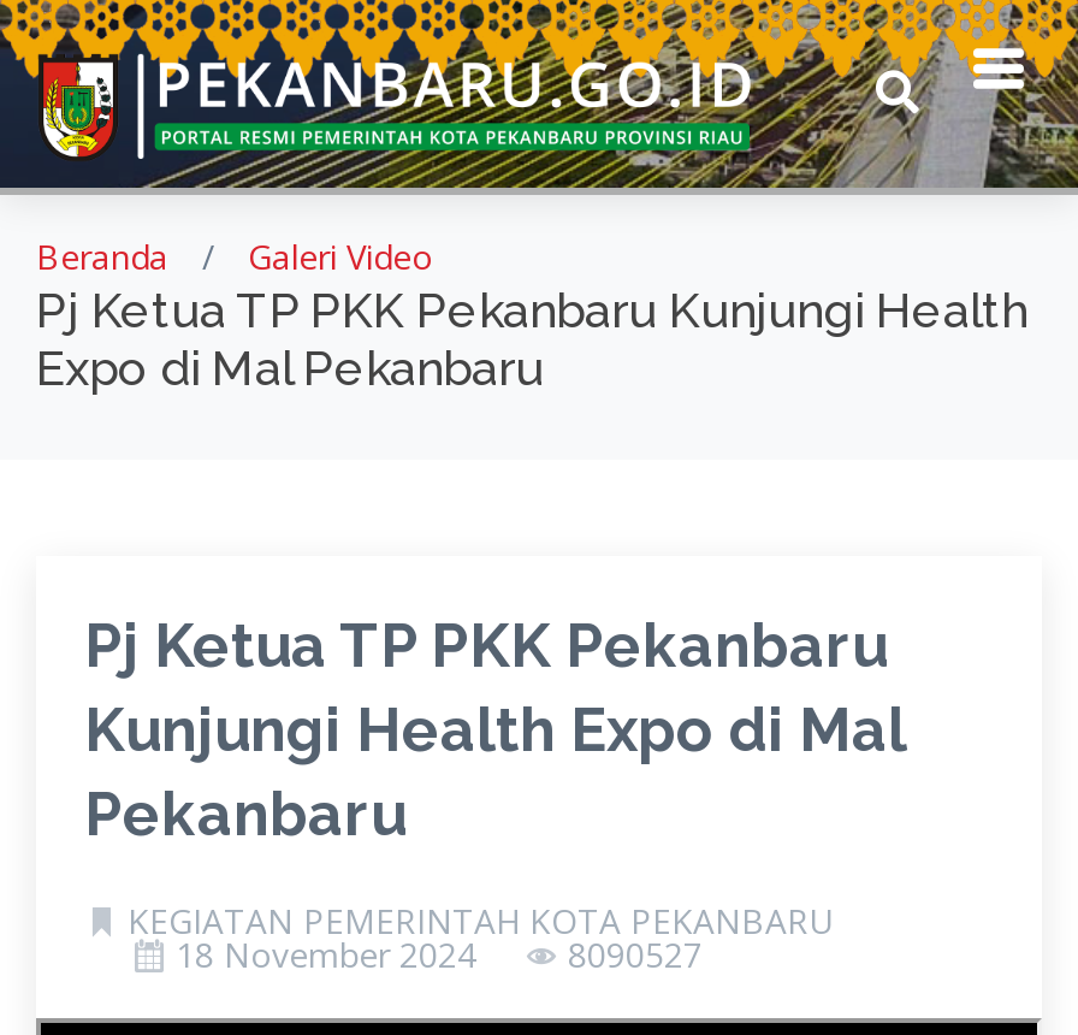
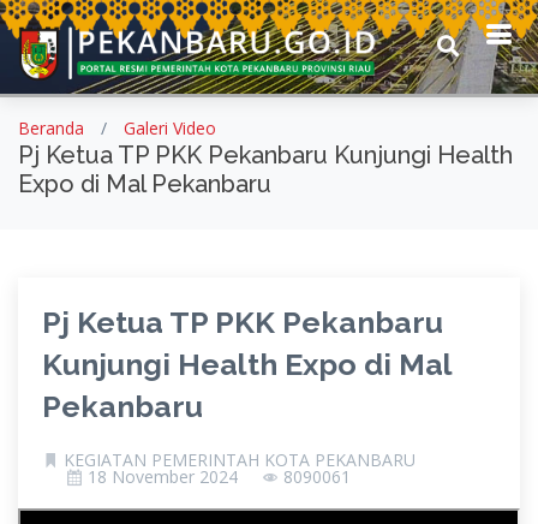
[176,931,703,977] 18 November 2024 8090527 -> [88,465,351,488] 18 November 2024 8090061

